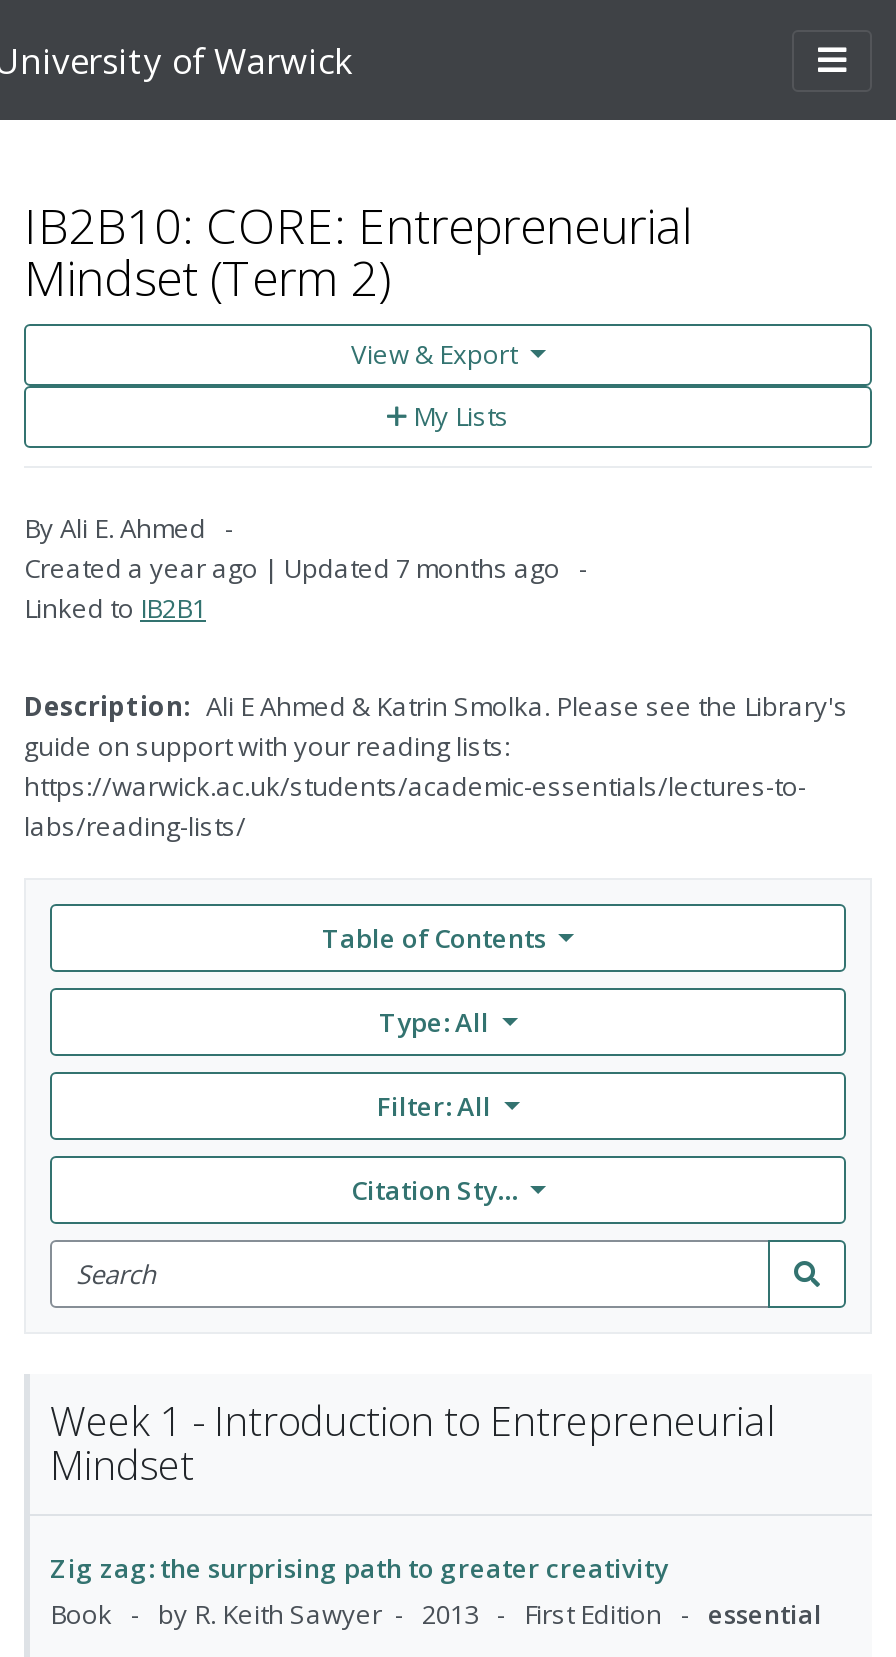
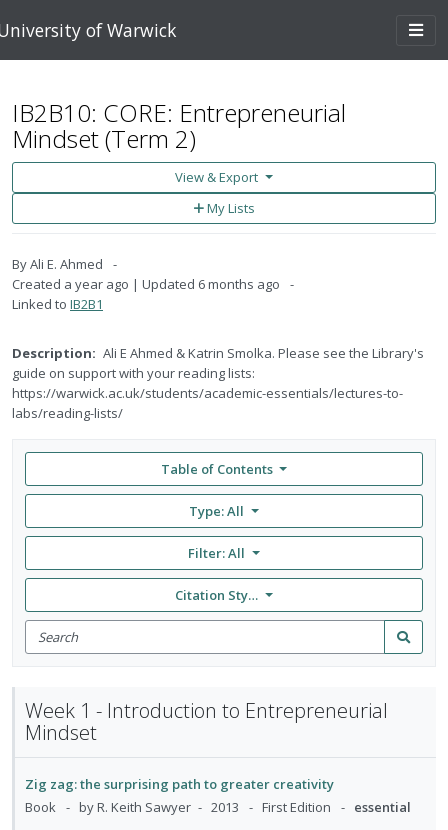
[284,550,560,586] Updated 7 months ago -> [142,275,280,293] Updated 6 months ago

